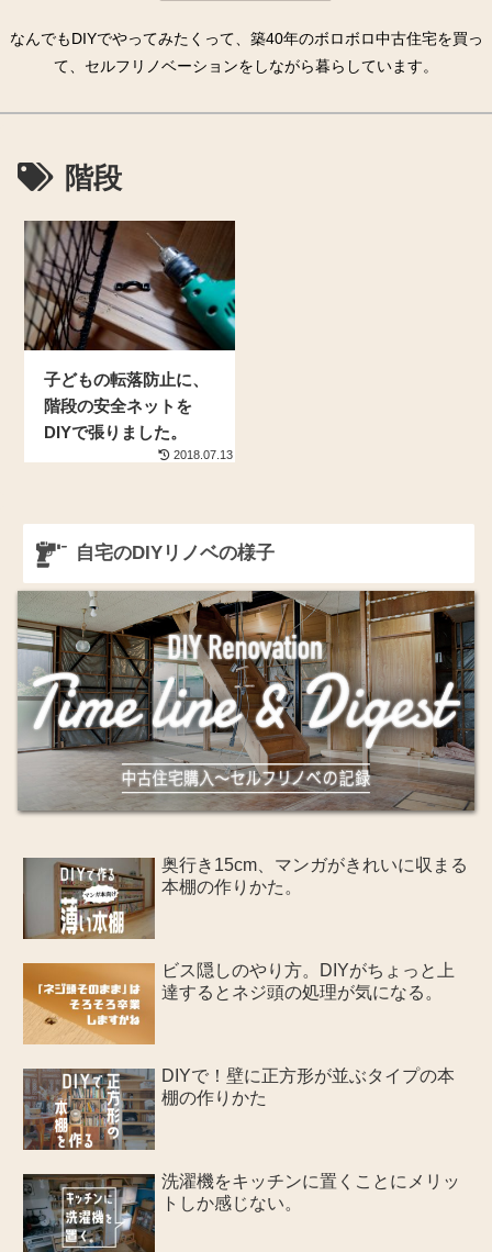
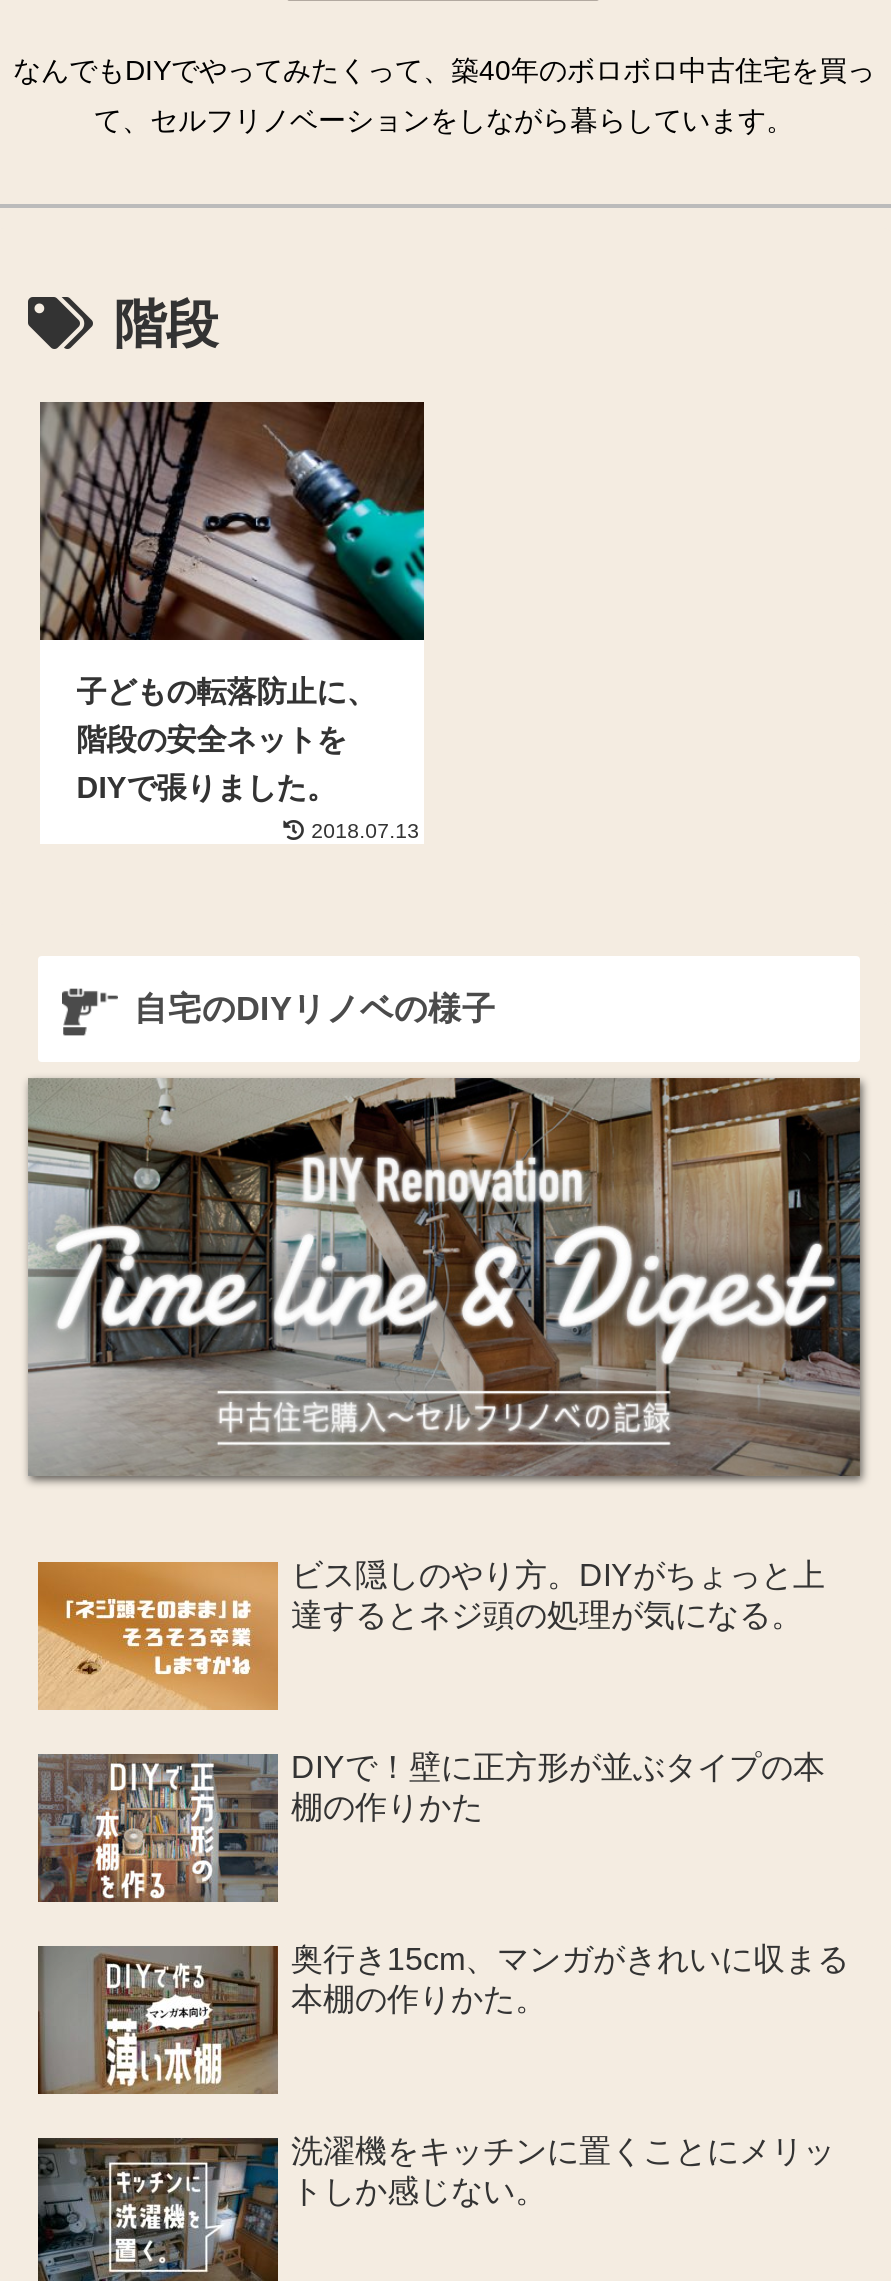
moved [22,855,468,940] -> [42,1942,849,2094]: [image] | 奥行き15cm、マンガがきれいに収まる | 本棚の作りかた。
moved [22,961,455,1107] -> [36,1558,825,1824]: [image] | ビス隠しのやり方。DIYがちょっと上 | 達するとネジ頭の処理が気になる。 | DIYで！壁に正方形が並ぶタイプの本 | 棚の作りかた
moved [22,1066,158,1151] -> [36,1750,284,1904]: [image]

